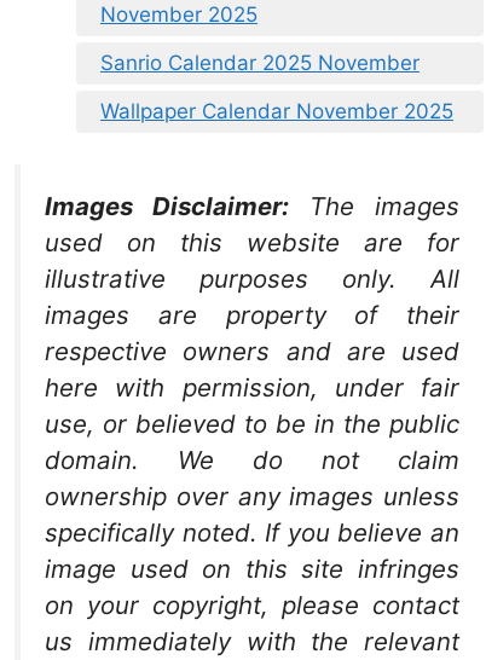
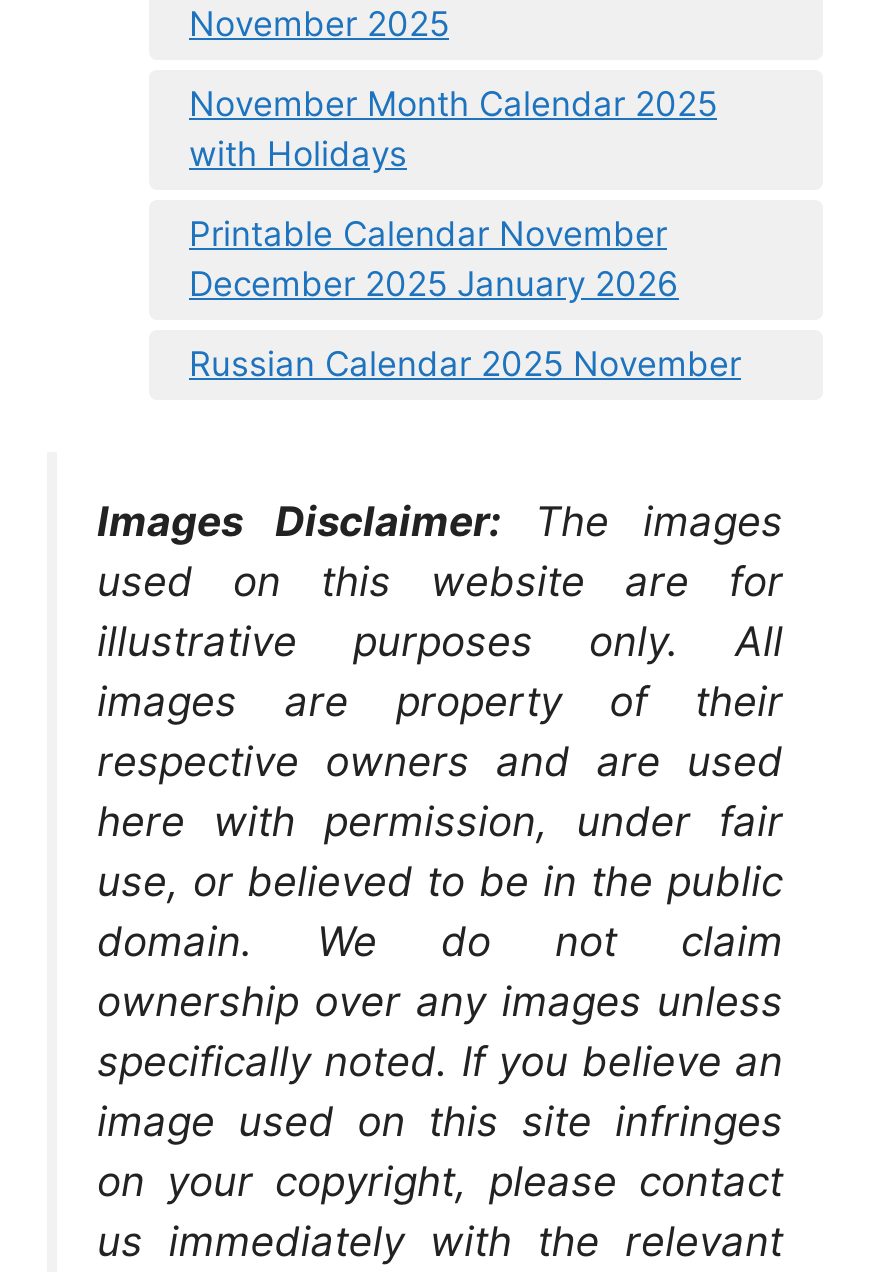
[100,51,453,124] Sanrio Calendar 2025 November | Wallpaper Calendar November 2025 -> [189,85,741,385] November Month Calendar 2025 | with Holidays | Printable Calendar November | December 2025 January 2026 | Russian Calendar 2025 November

